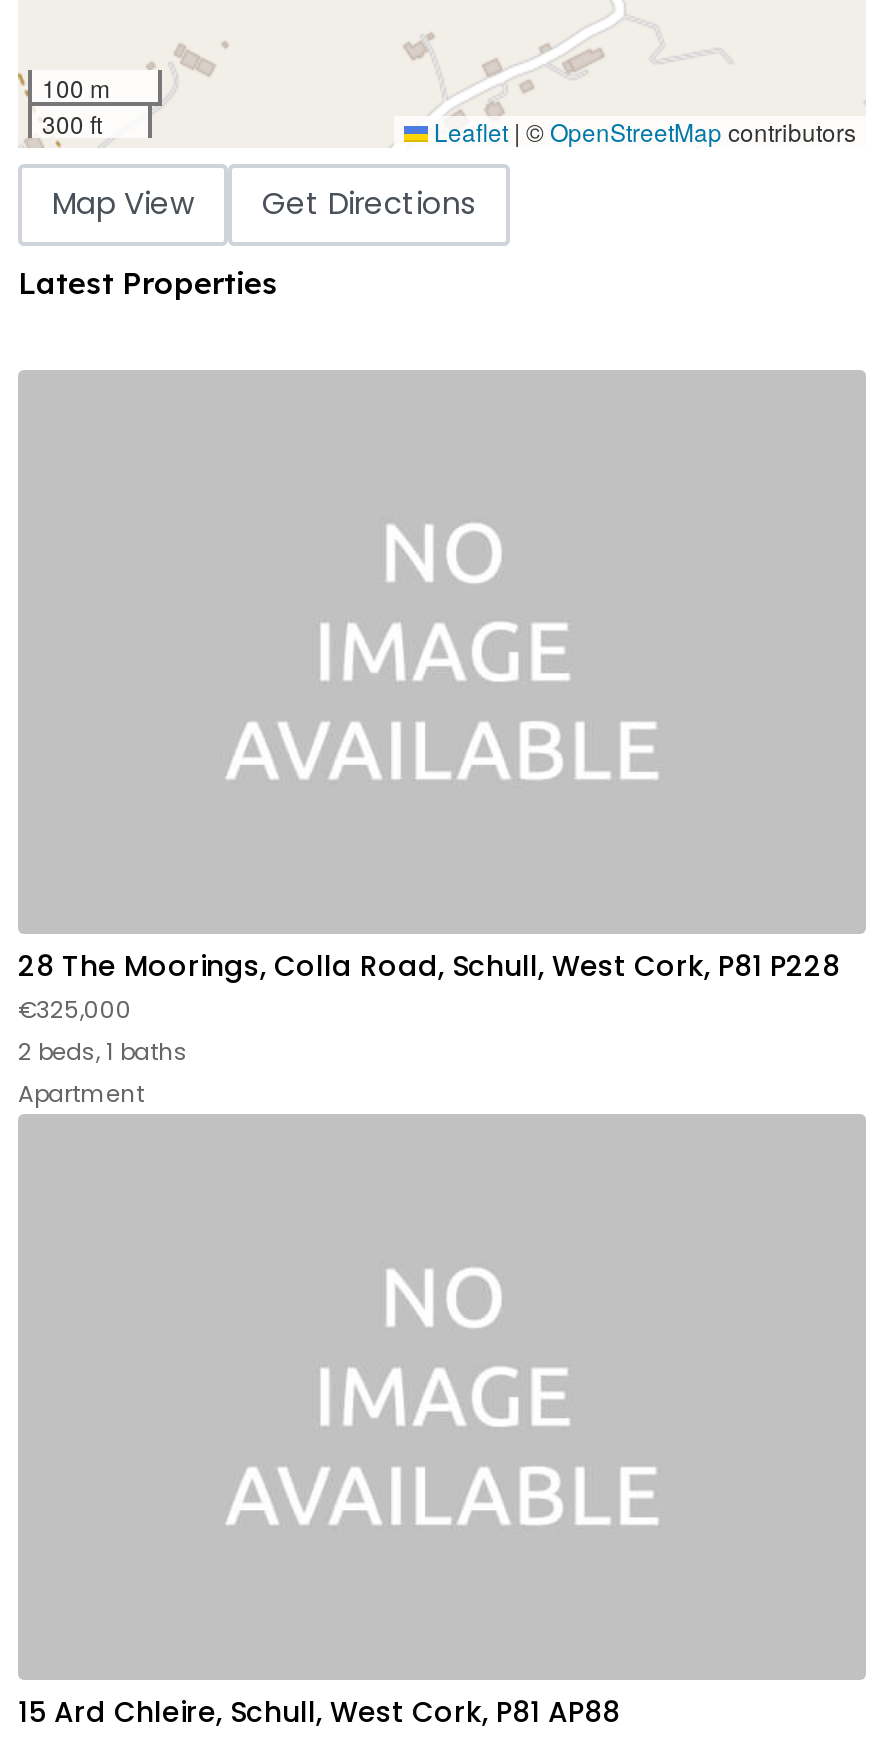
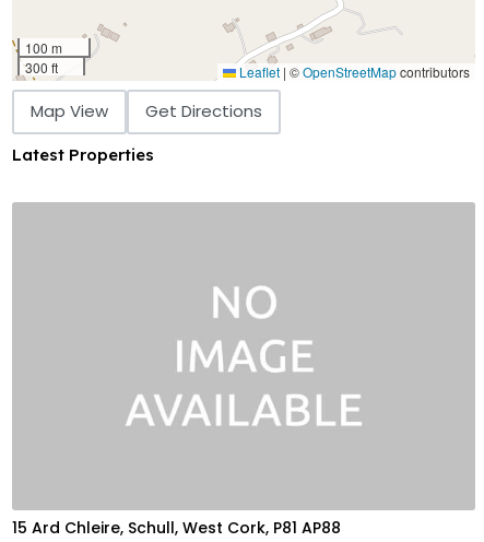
[18,946,840,1110] 28 The Moorings, Colla Road, Schull, West Cork, P81 P228 | €325,000 | 2 beds, 1 baths | Apartment -> none

